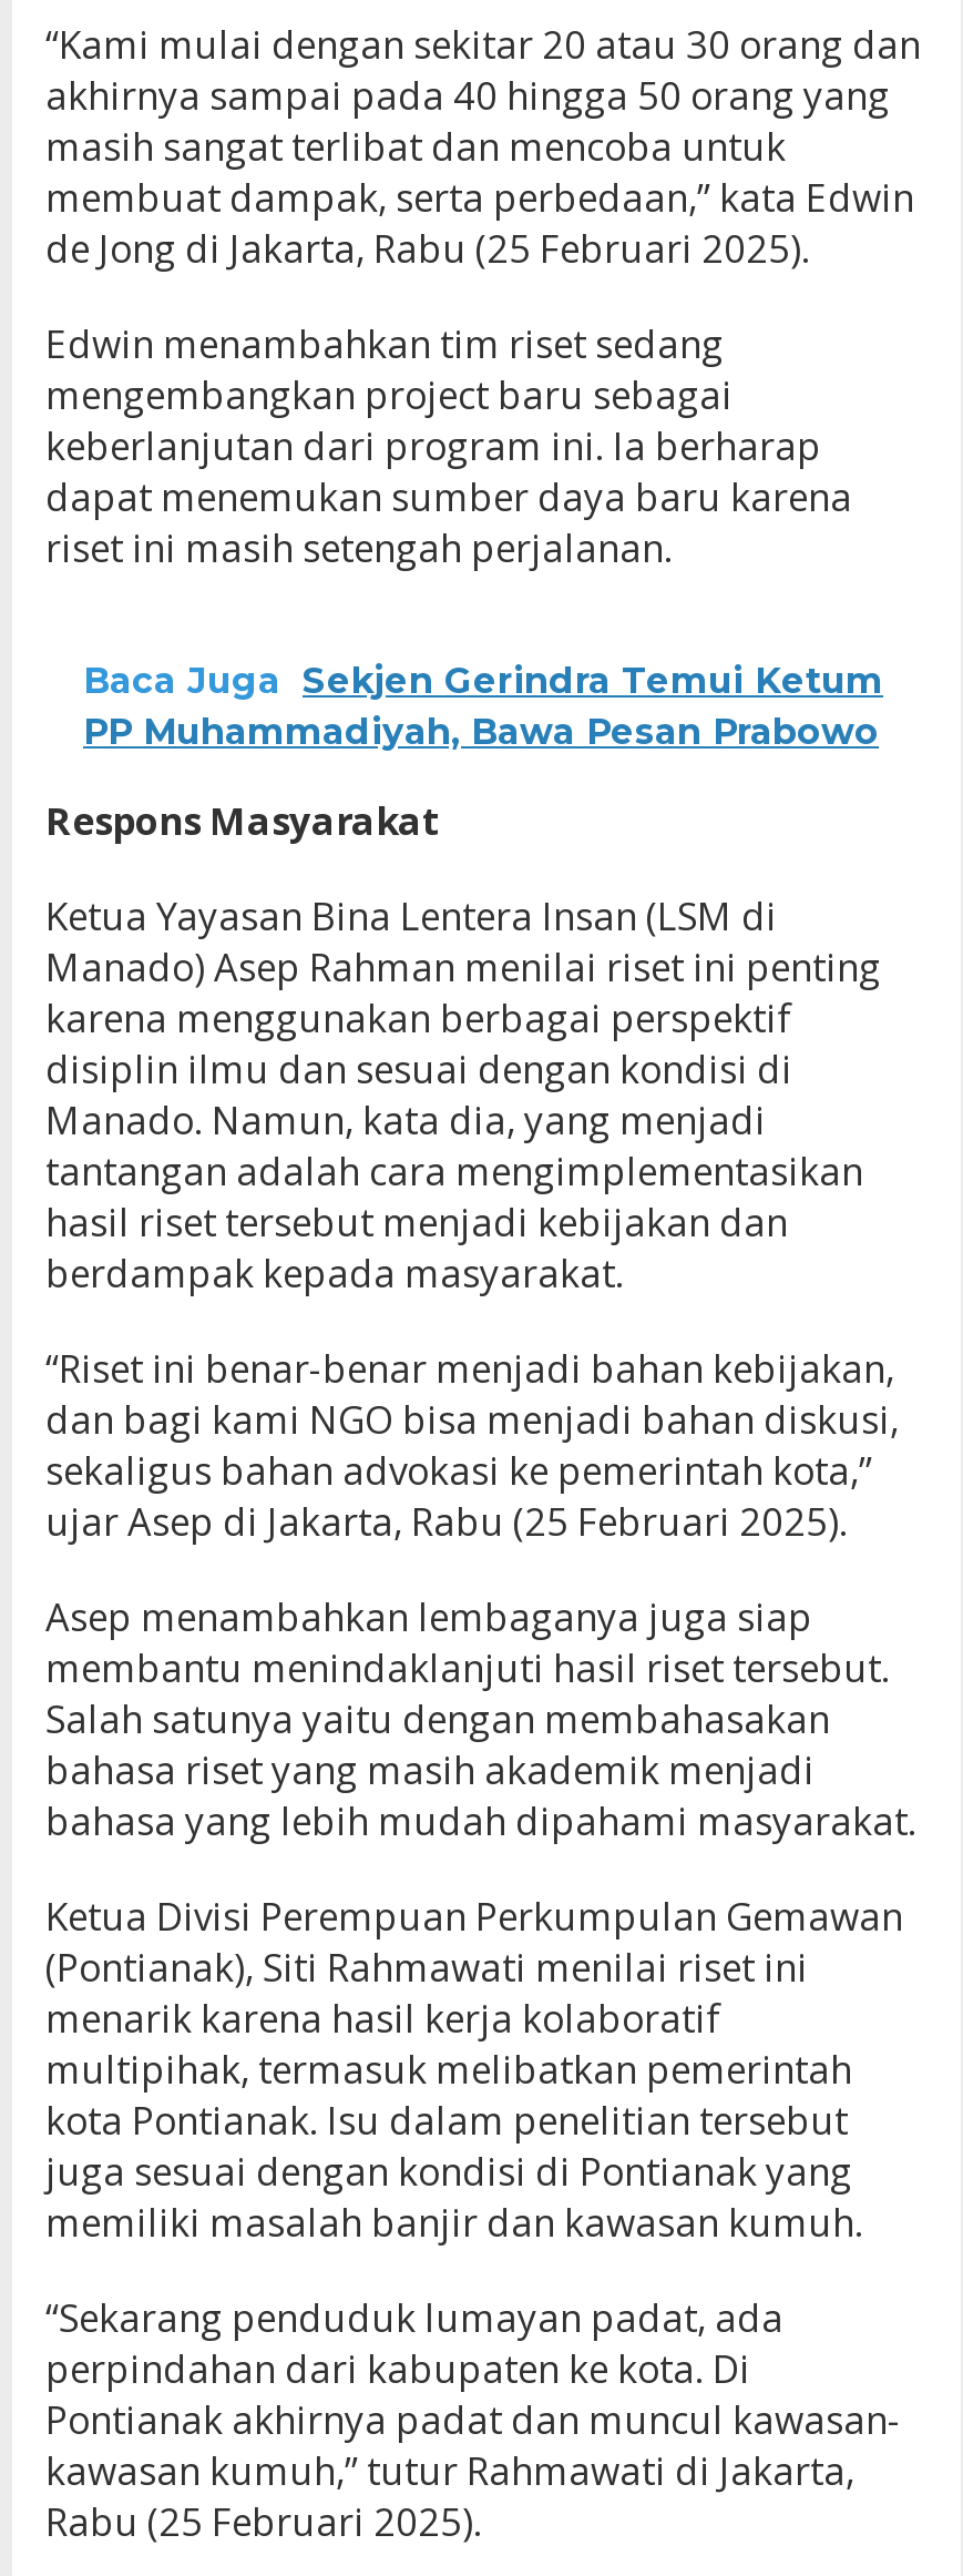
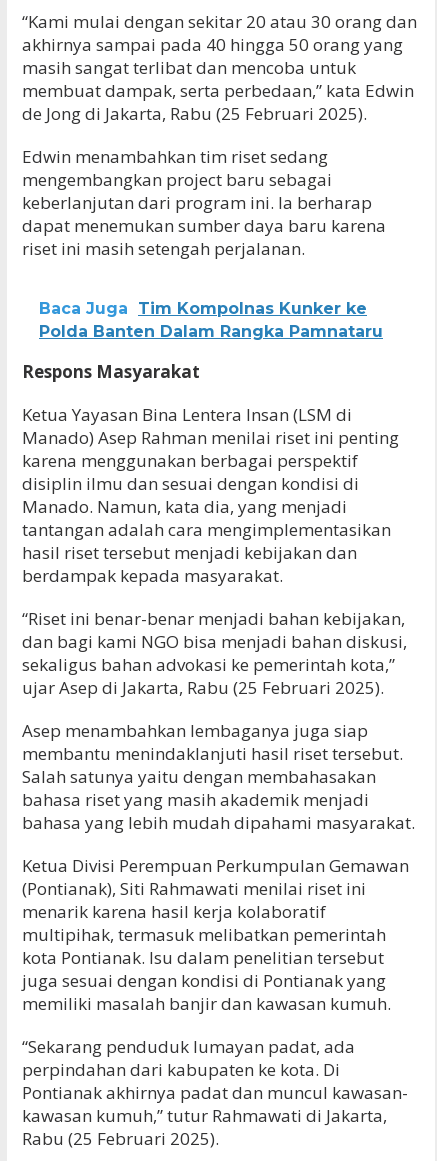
[83,660,883,753] Baca Juga Sekjen Gerindra Temui Ketum | PP Muhammadiyah, Bawa Pesan Prabowo -> [39,299,383,341] Baca Juga Tim Kompolnas Kunker ke | Polda Banten Dalam Rangka Pamnataru

